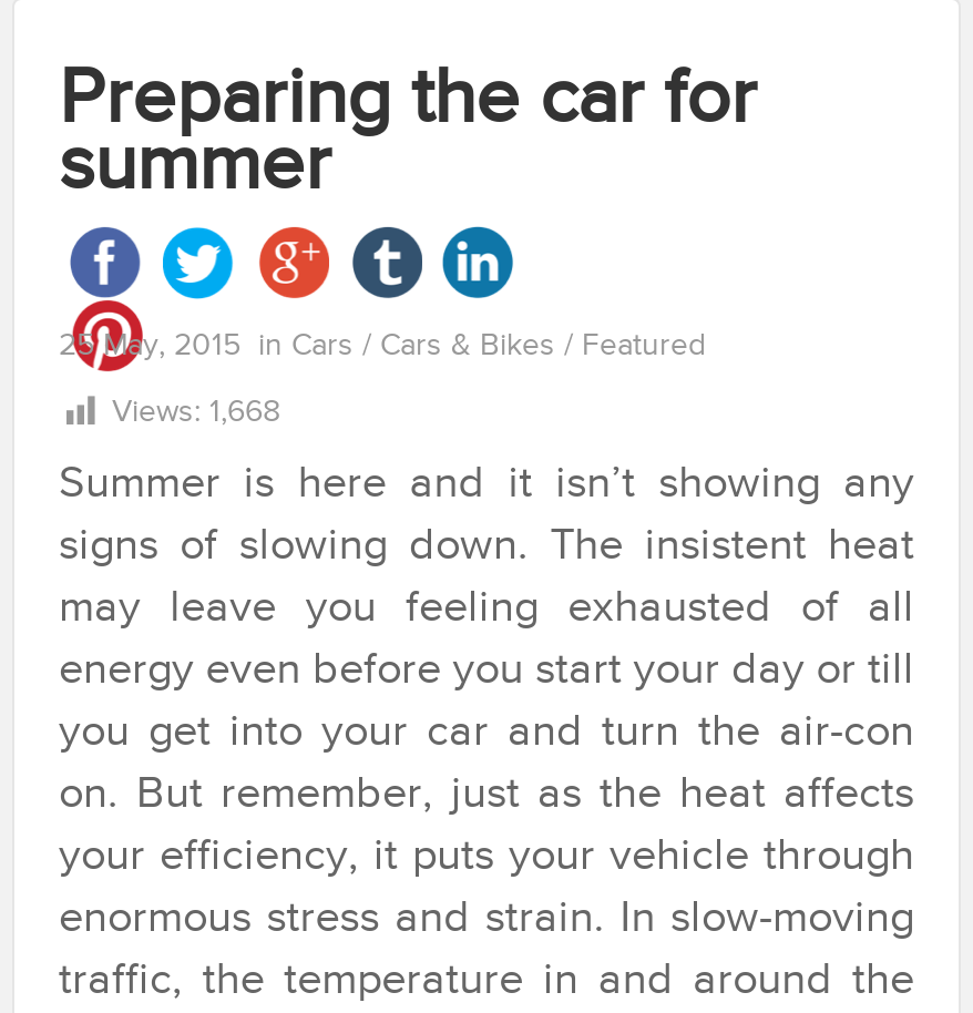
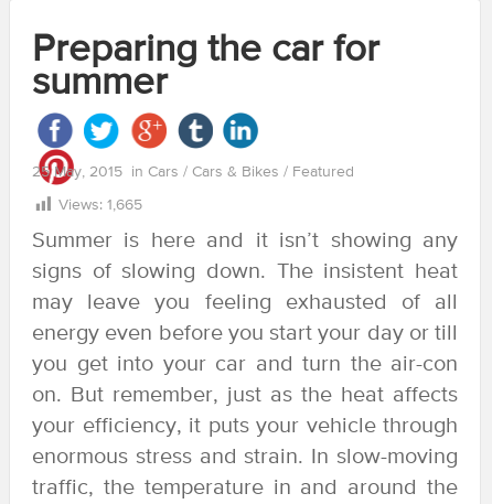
[112,397,280,428] Views: 1,668 -> [58,197,142,213] Views: 1,665

